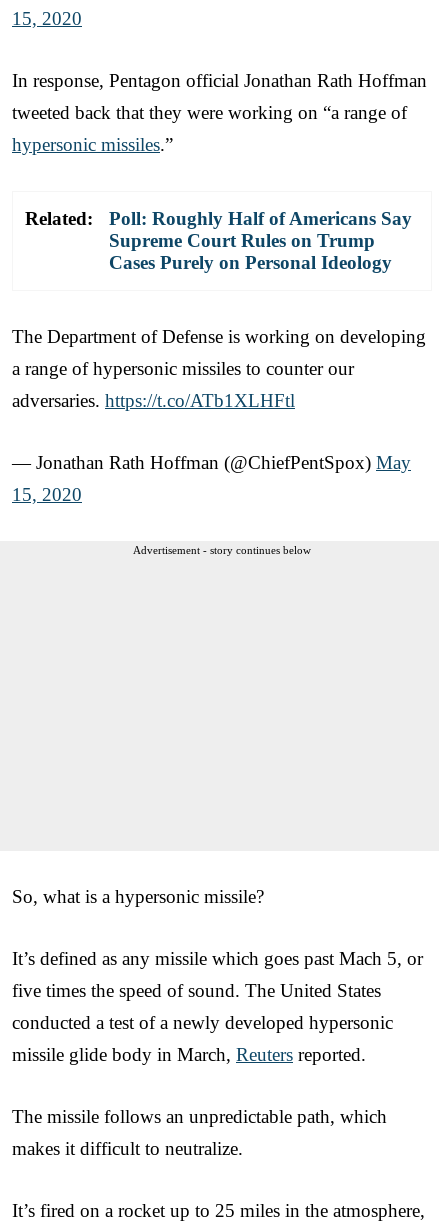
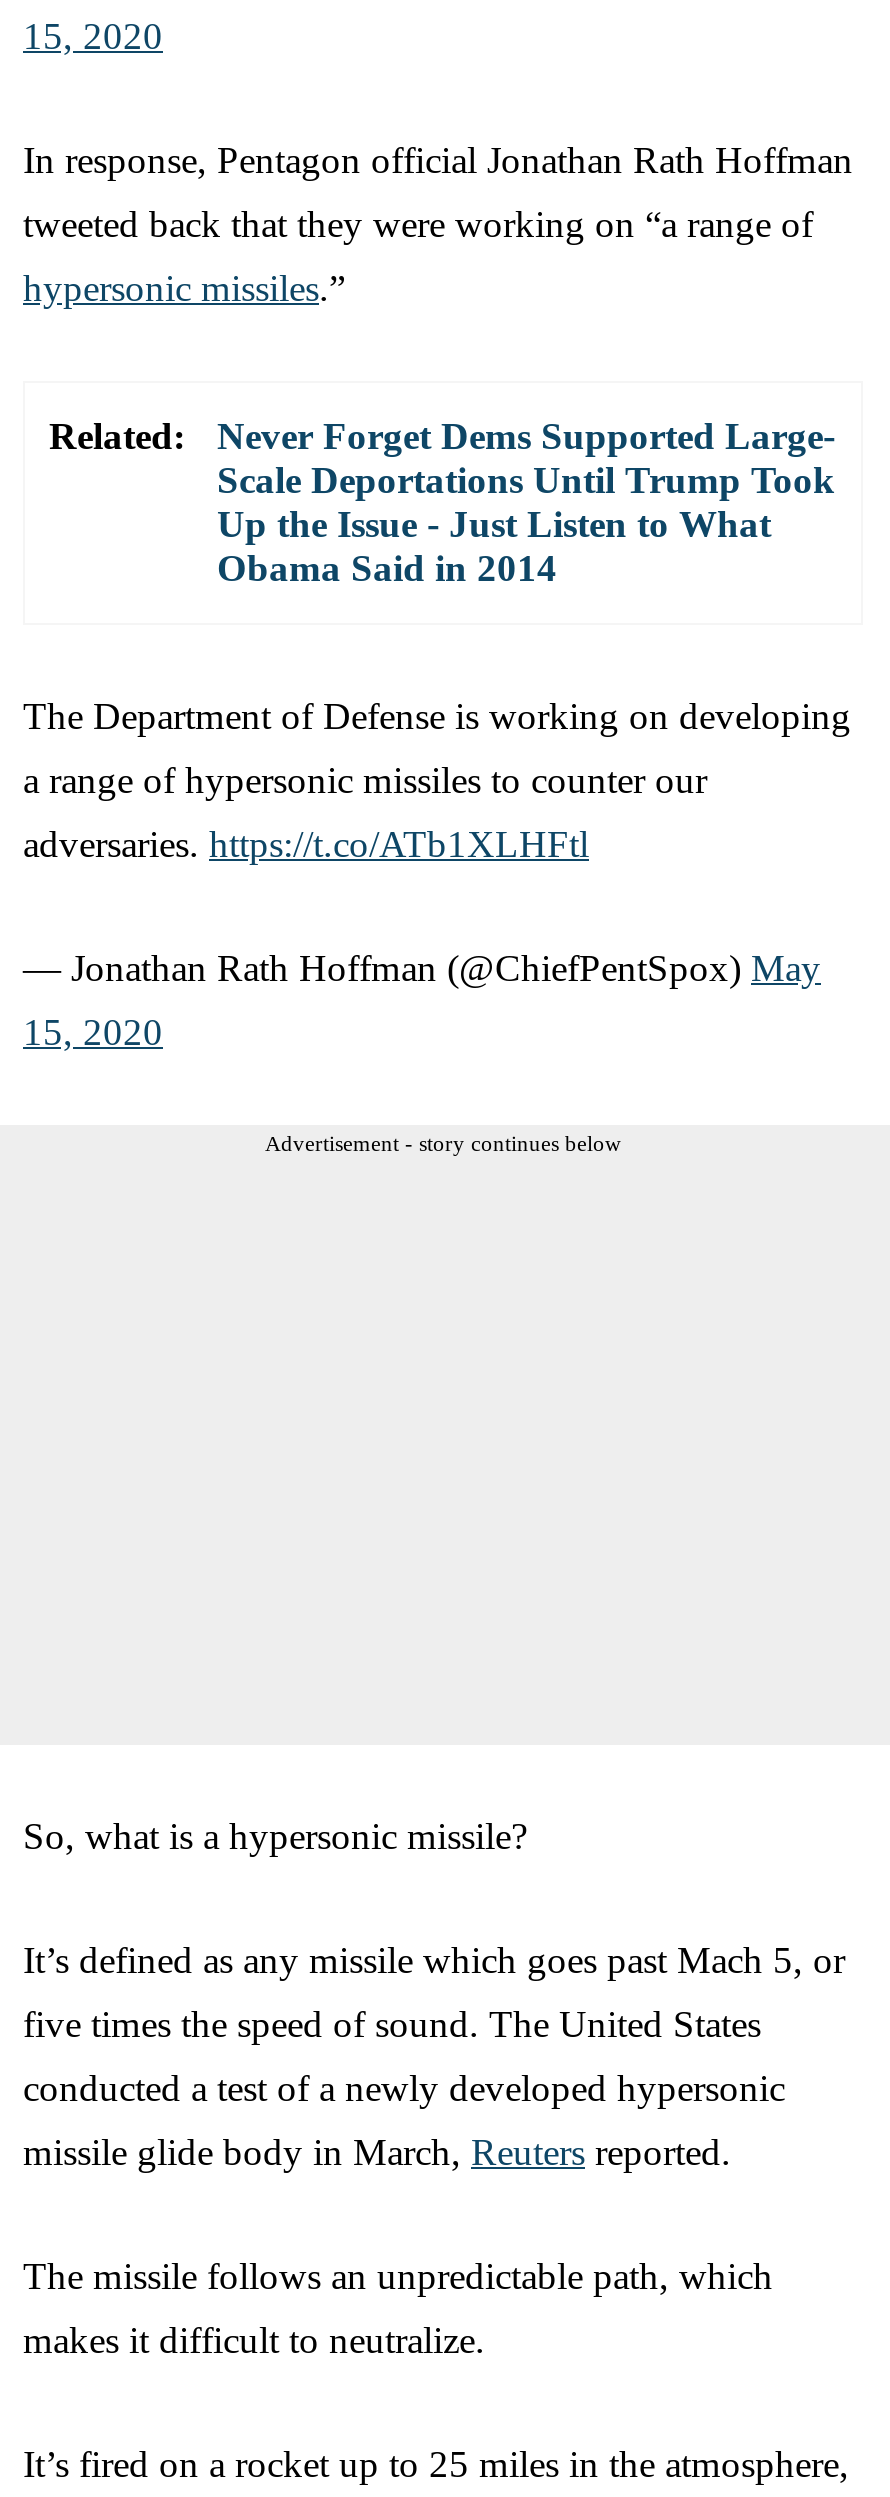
[109,208,412,273] Poll: Roughly Half of Americans Say | Supreme Court Rules on Trump | Cases Purely on Personal Ideology -> [217,414,835,588] Never Forget Dems Supported Large- | Scale Deportations Until Trump Took | Up the Issue - Just Listen to What | Obama Said in 2014

